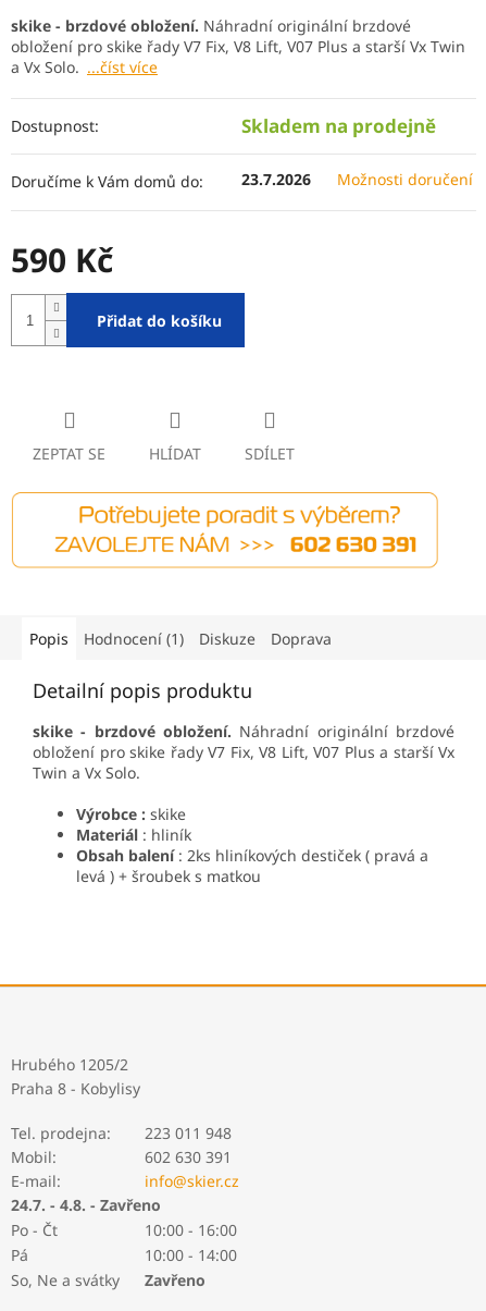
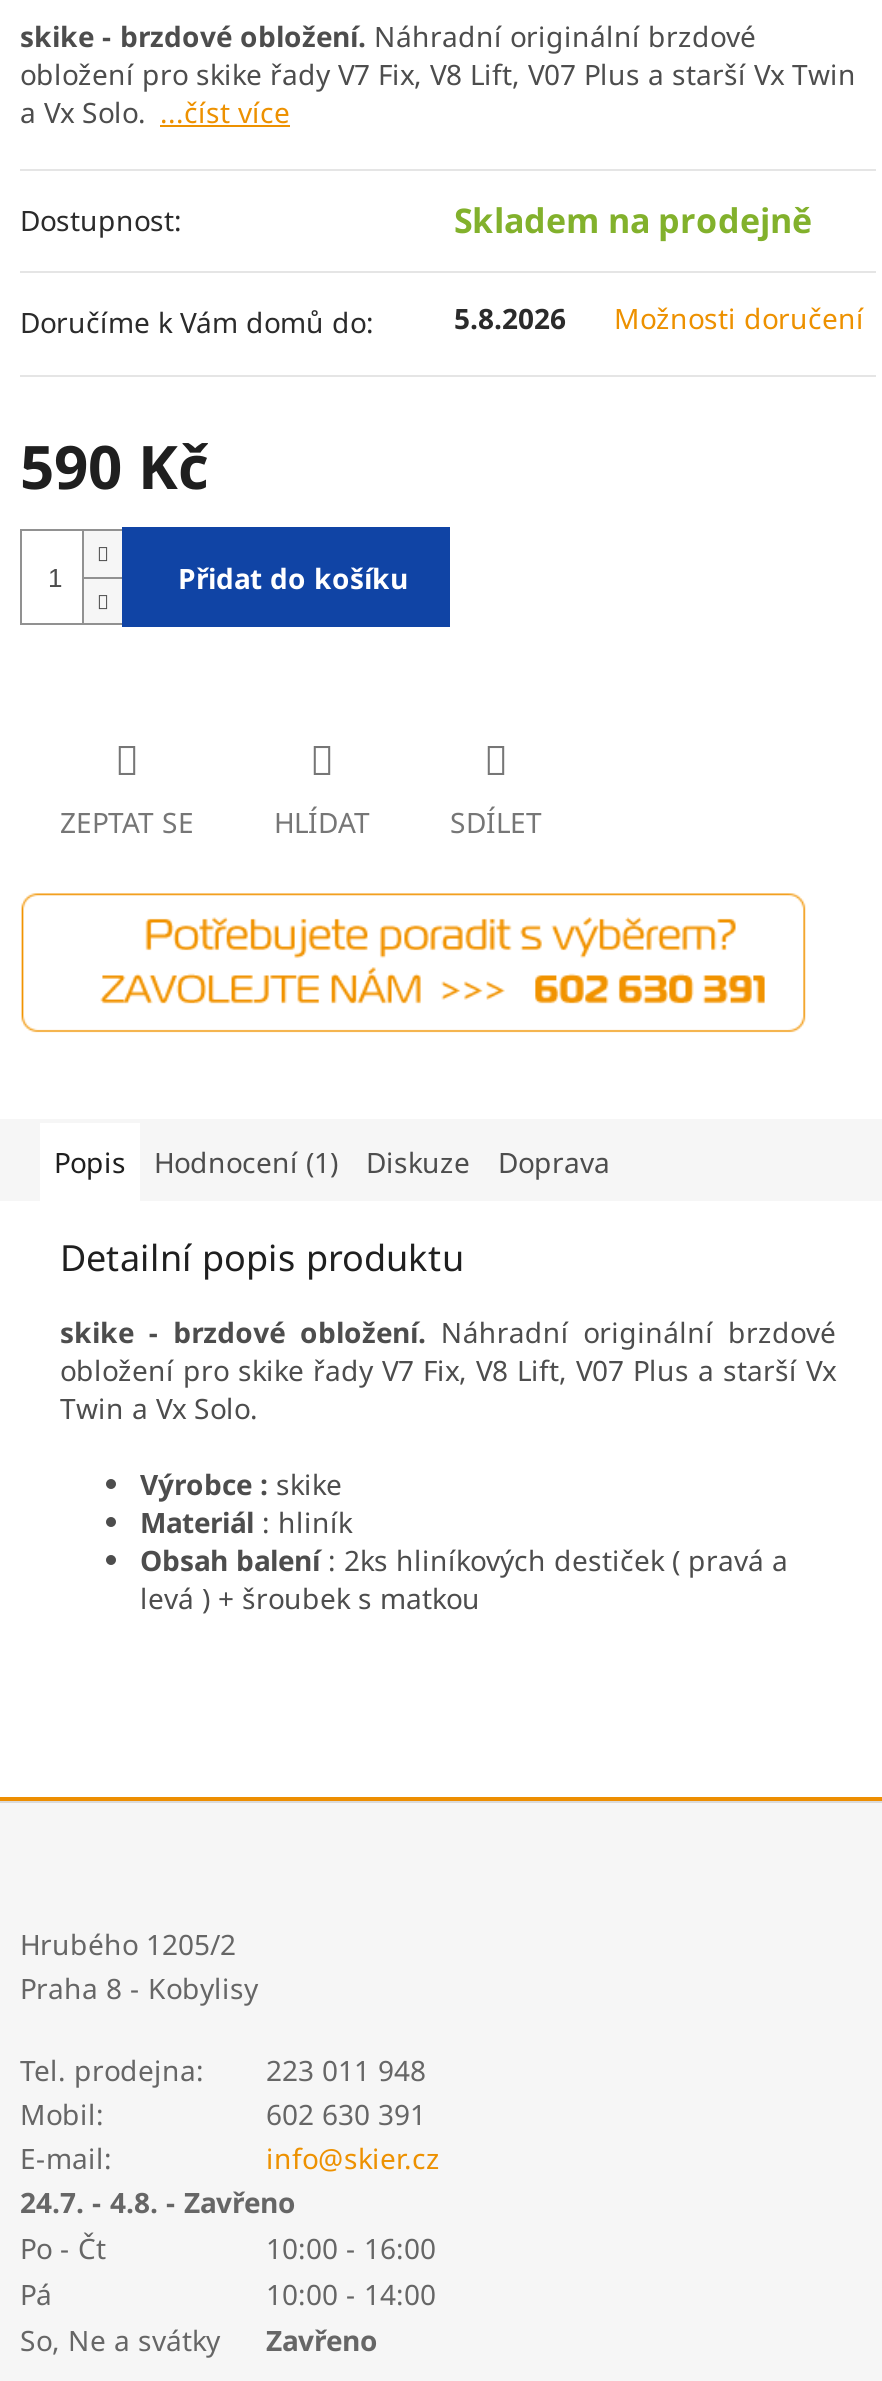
[241,169,311,190] 23.7.2026 -> [454,300,566,338] 5.8.2026

